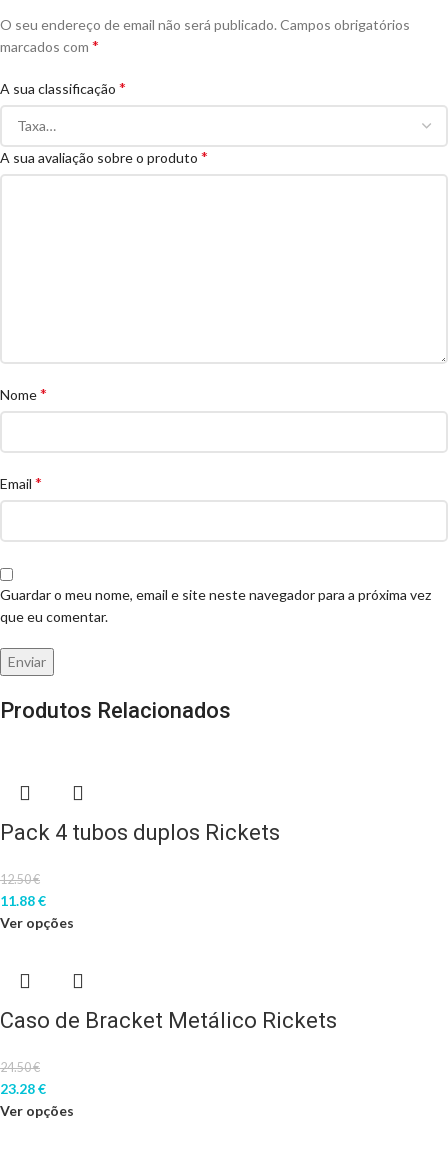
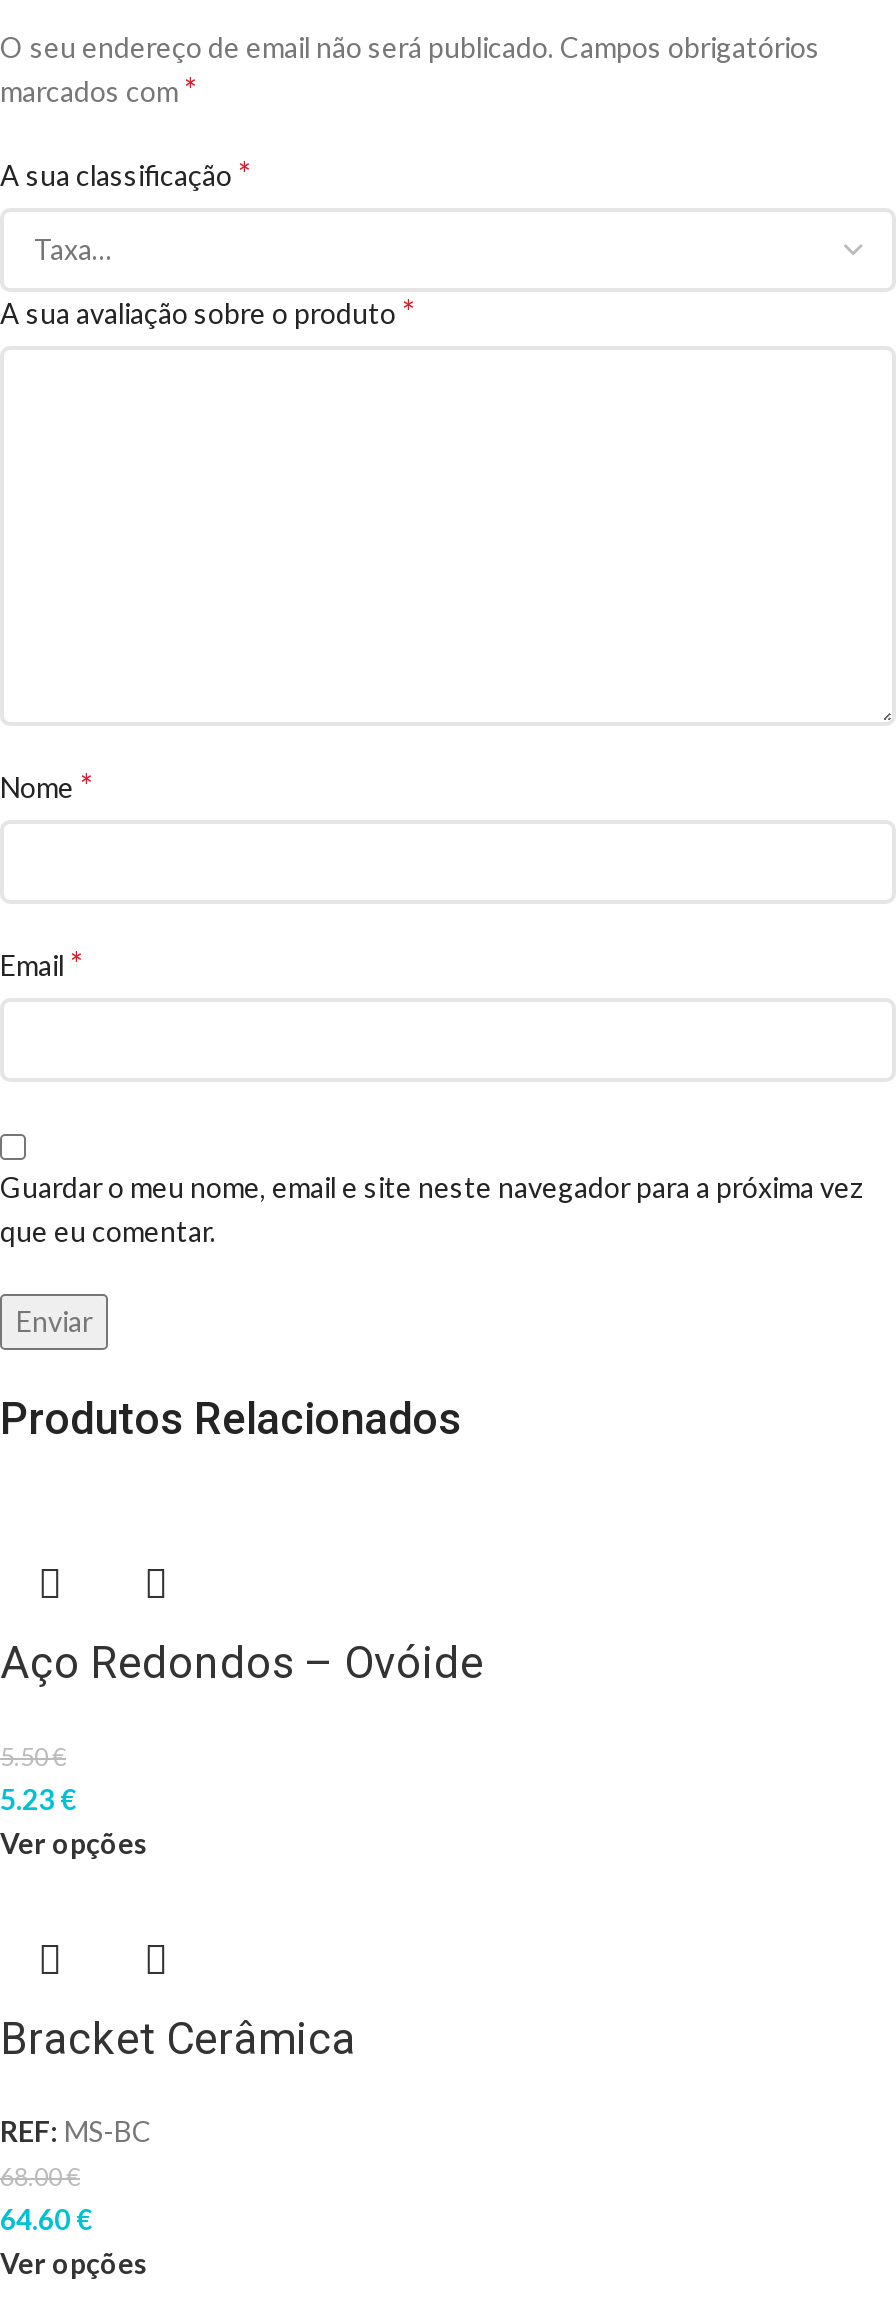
[0,820,280,845] Pack 4 tubos duplos Rickets -> [0,1638,484,1688] Aço Redondos – Ovóide
[0,872,46,909] 12.50€ | 11.88 € -> [0,1742,76,1816] 5.50€ | 5.23 €
[0,1008,337,1033] Caso de Bracket Metálico Rickets -> [0,2014,356,2064] Bracket Cerâmica
[0,1060,46,1097] 24.50€ | 23.28 € -> [0,2114,152,2236] REF: MS-BC | 68.00€ | 64.60 €

